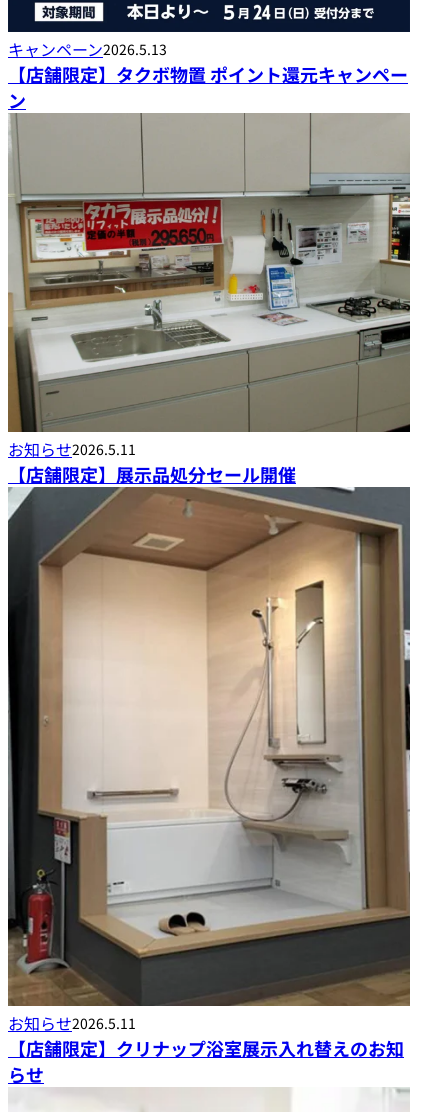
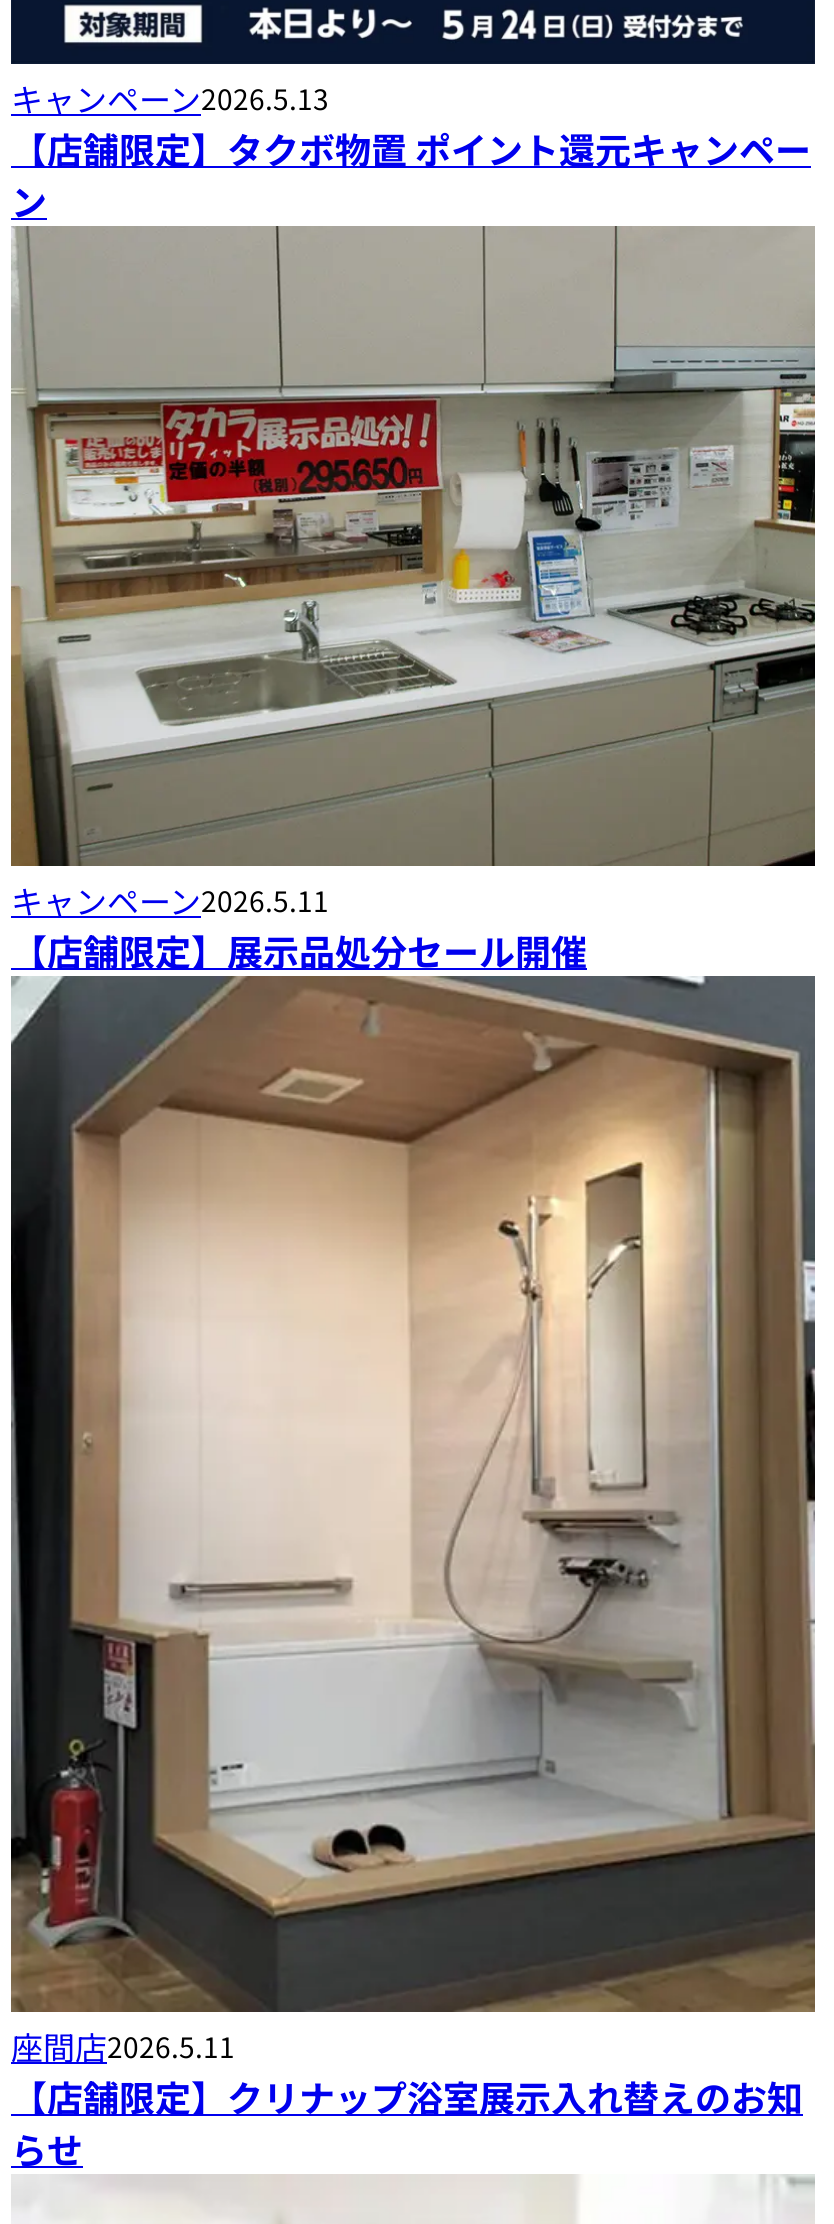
[8,437,136,461] お知らせ2026.5.11 -> [11,874,329,922] キャンペーン2026.5.11
[8,1011,136,1035] お知らせ2026.5.11 -> [11,2022,235,2070] 座間店2026.5.11

